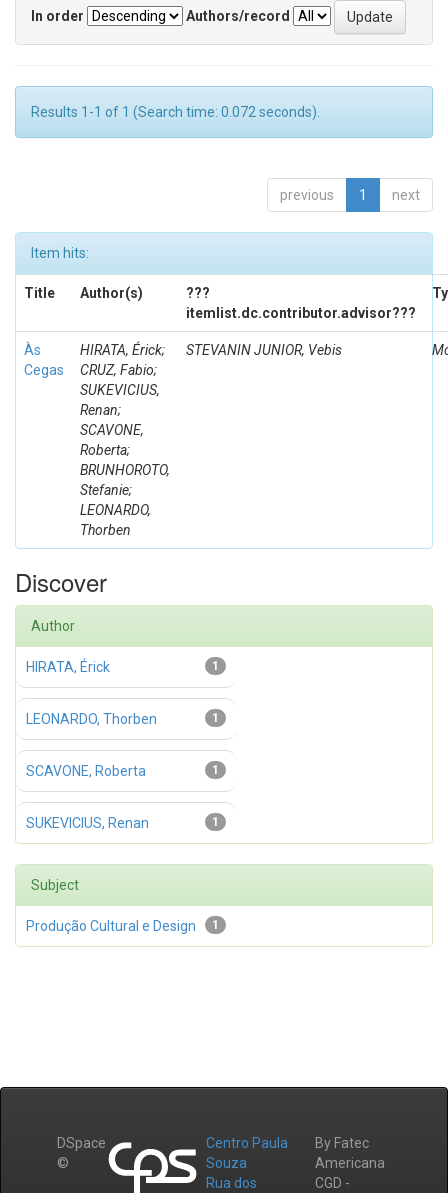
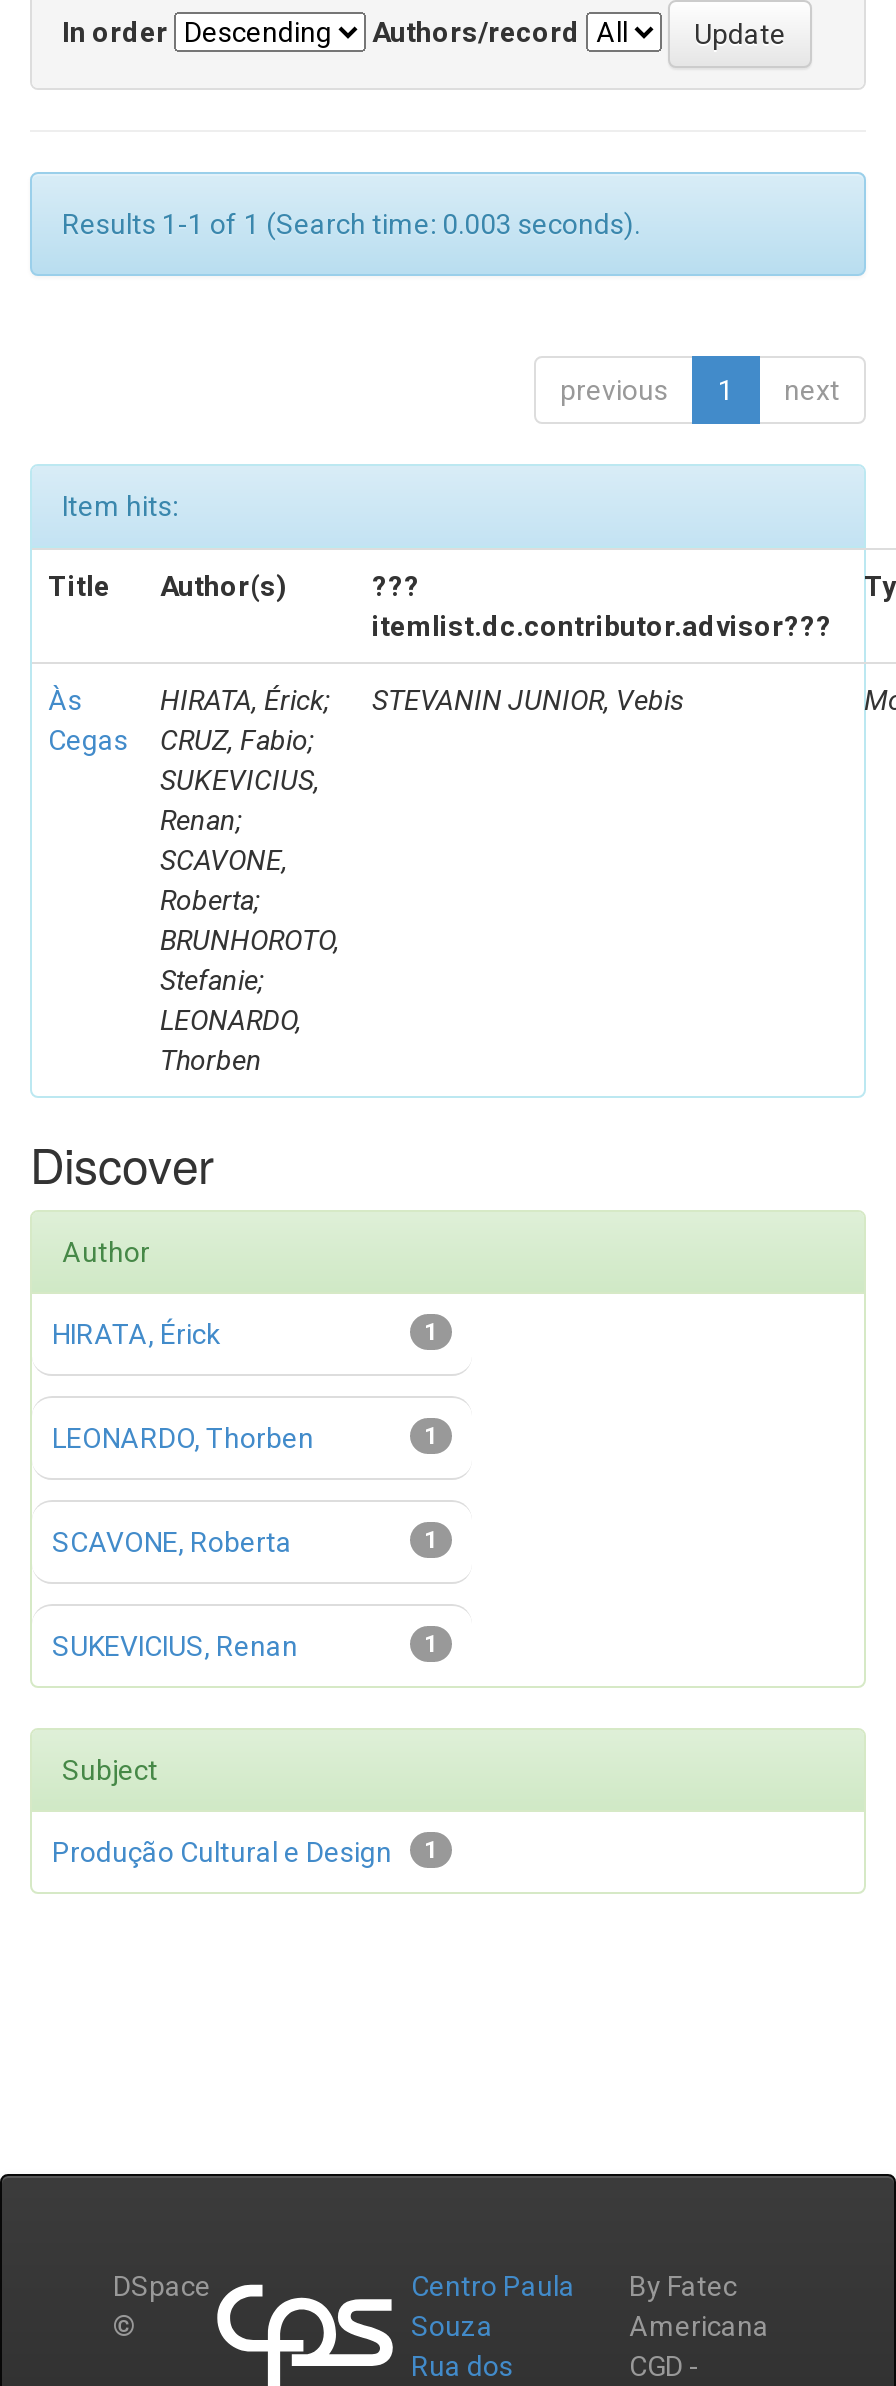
[31,104,320,120] Results 1-1 of 1 (Search time: 0.072 seconds). -> [62,208,640,240] Results 1-1 of 1 (Search time: 0.003 seconds).

